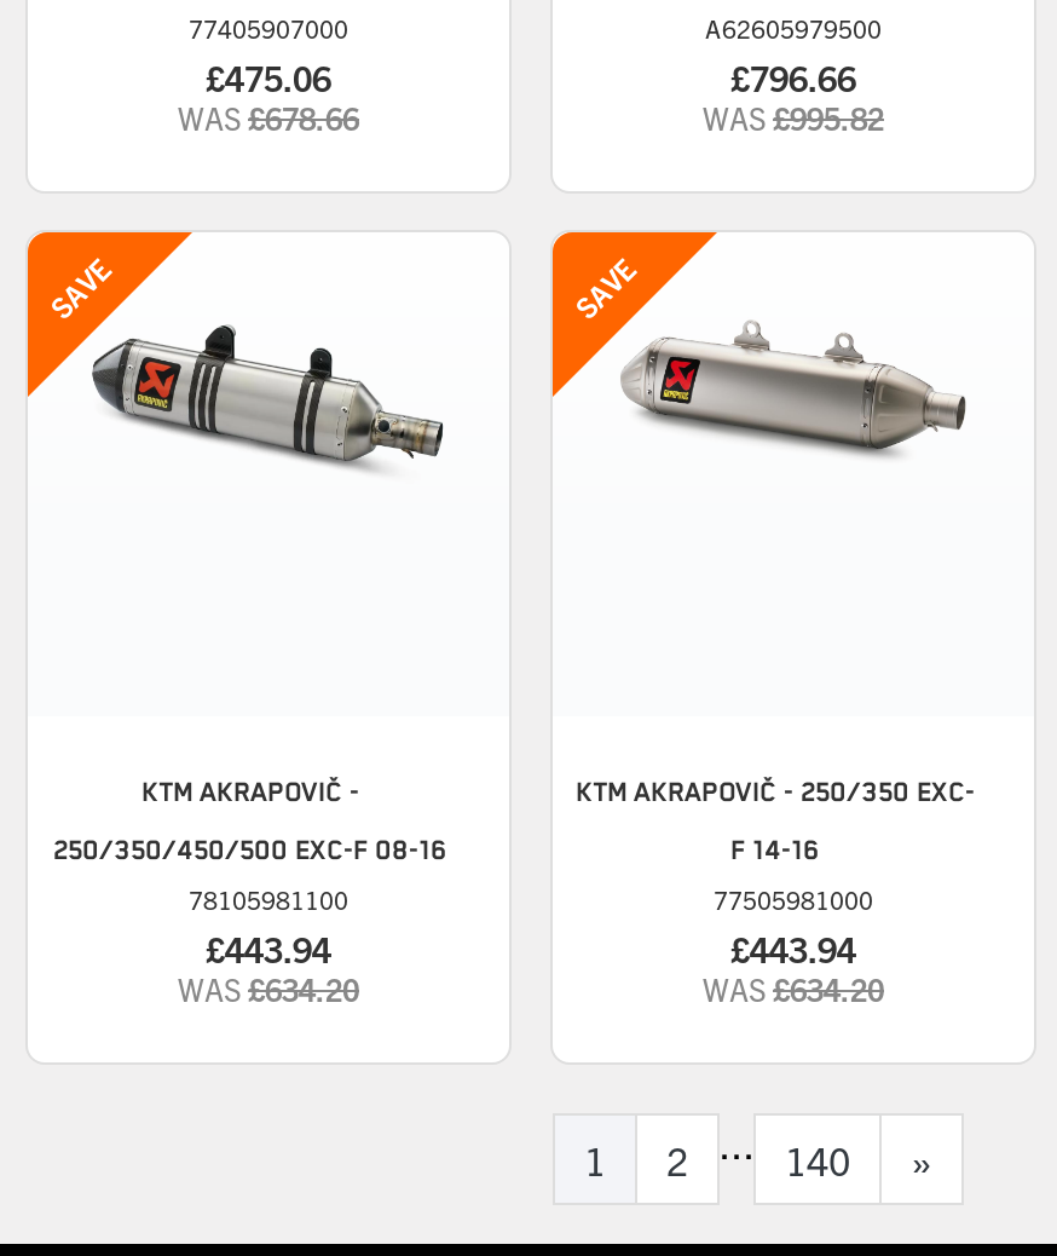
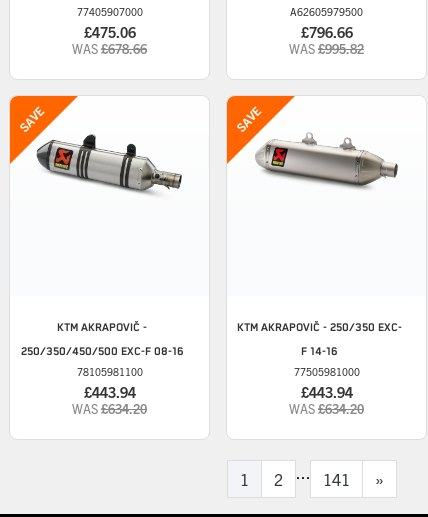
[720,1118,850,1183] ... 140 -> [296,462,350,489] ... 141

